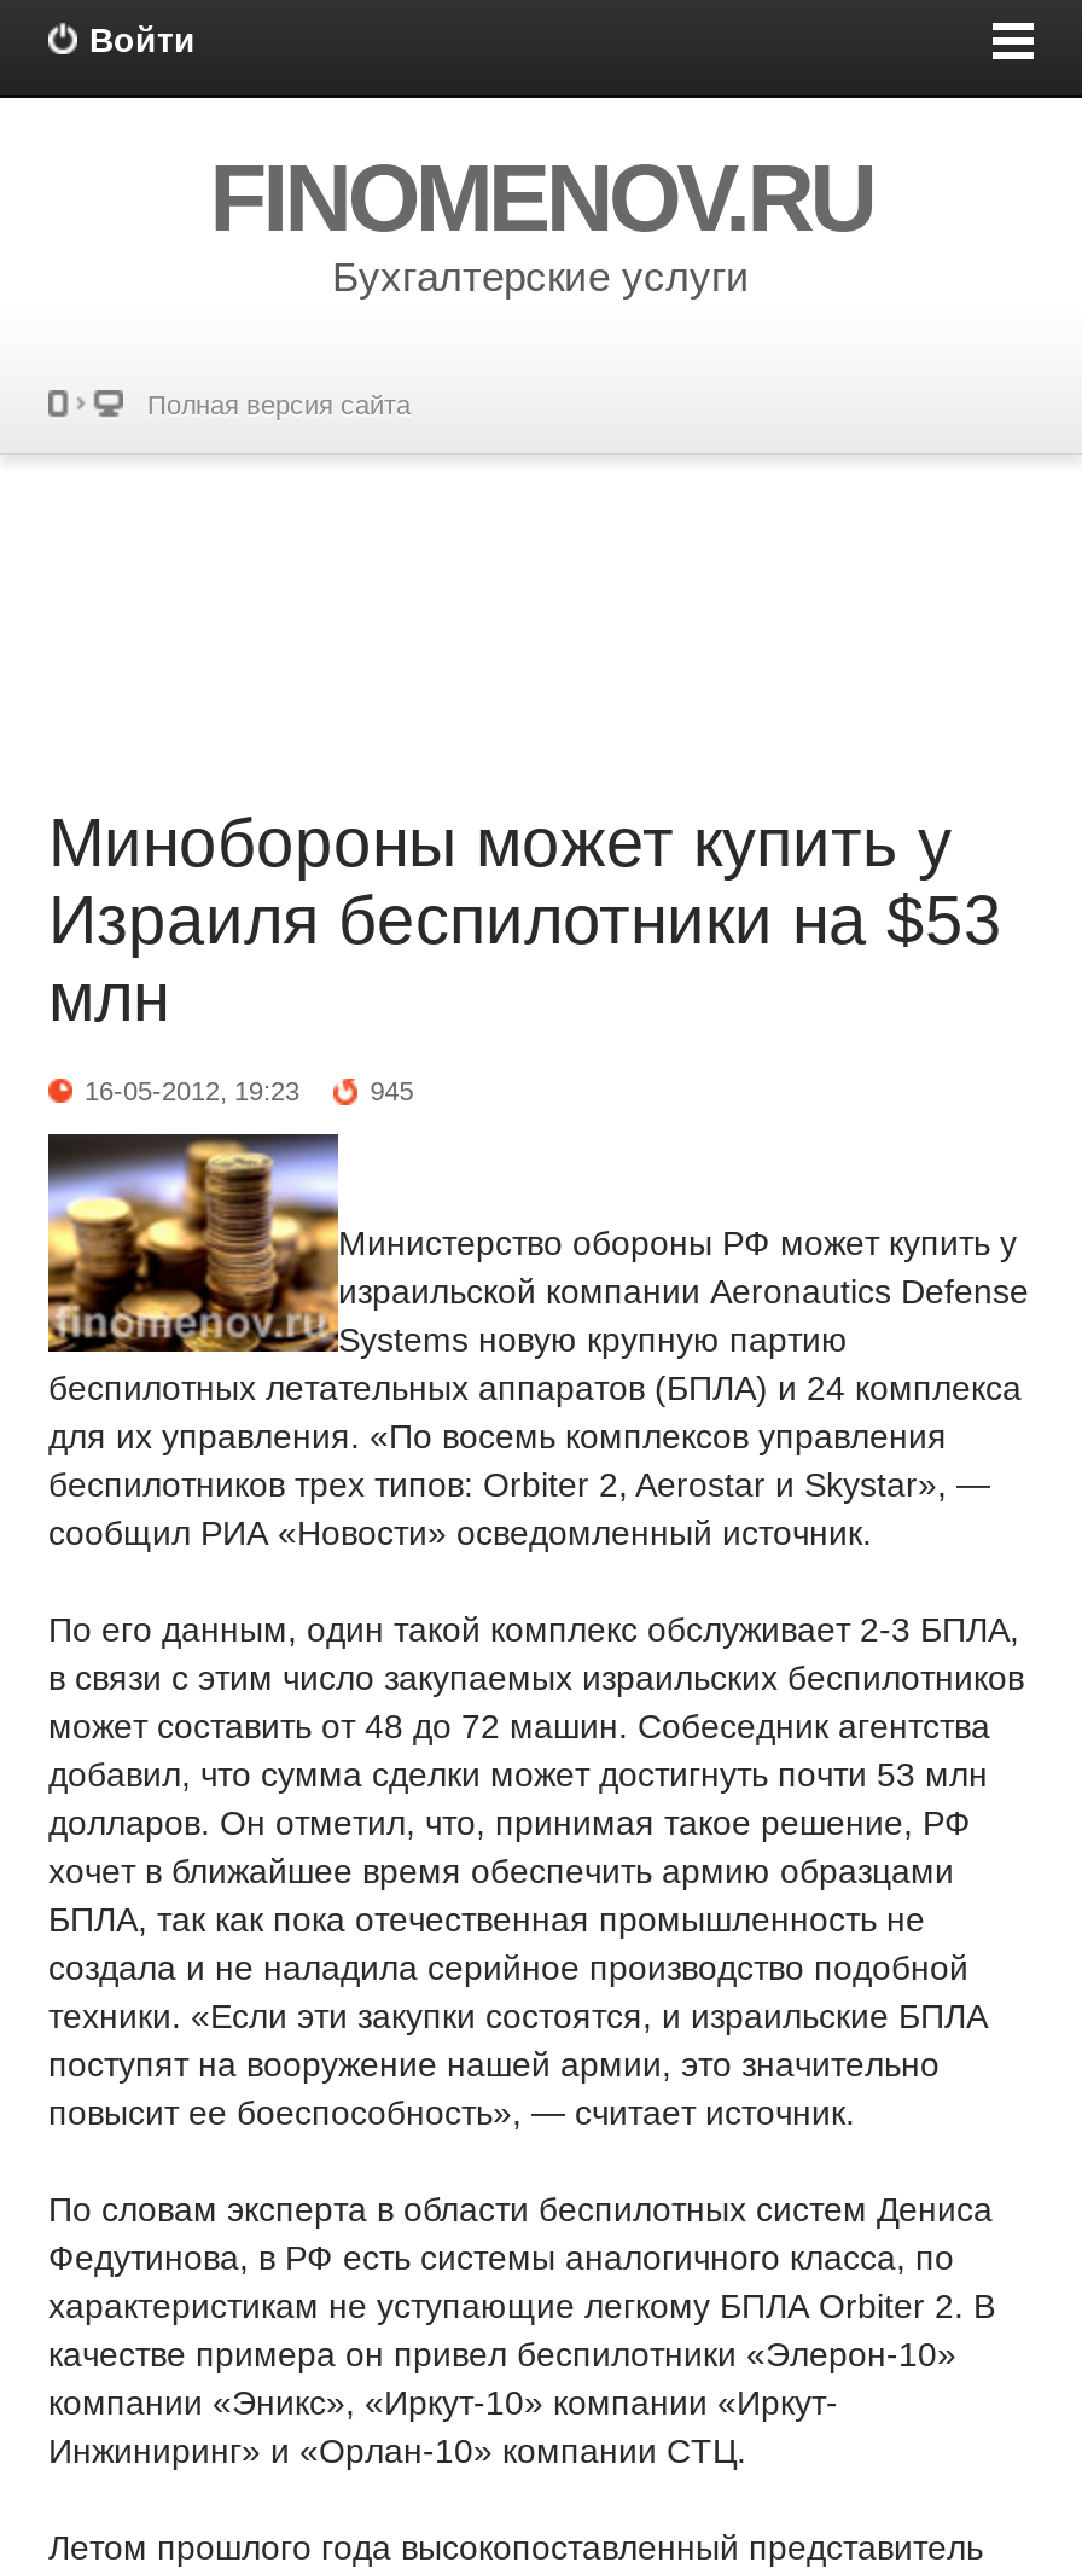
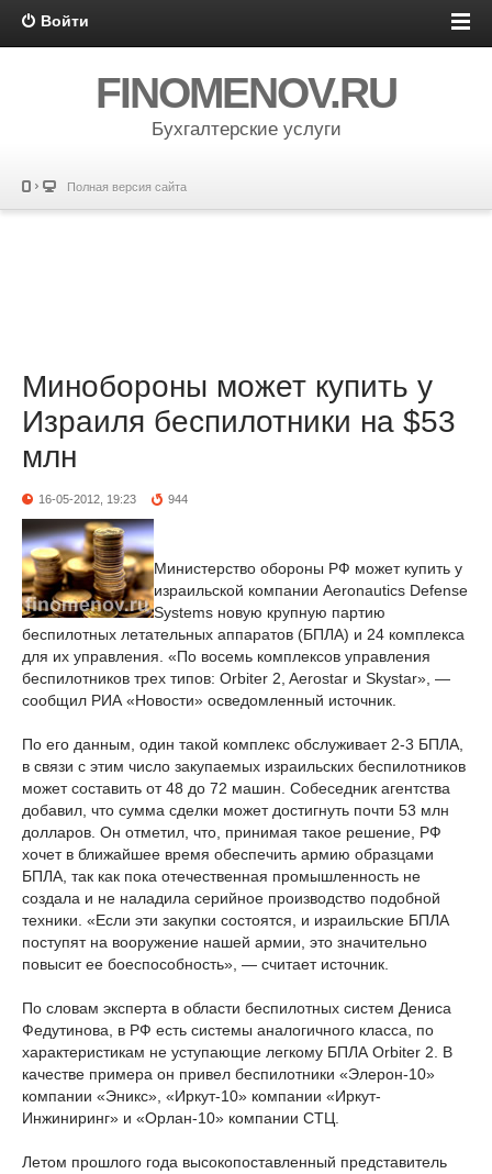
[370,1076,413,1105] 945 -> [168,492,188,506] 944

